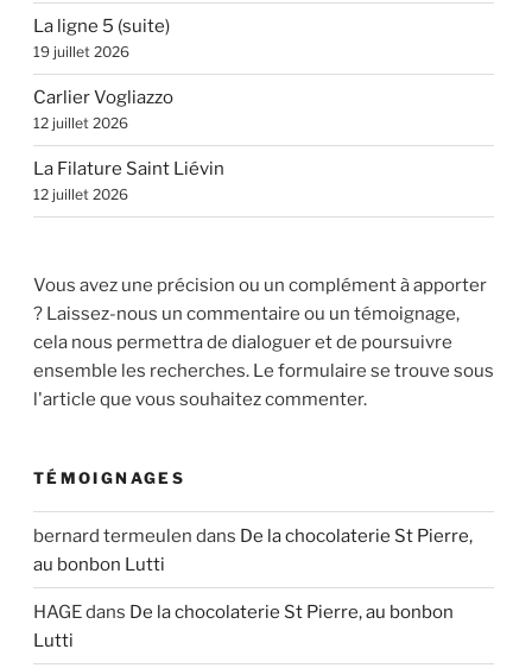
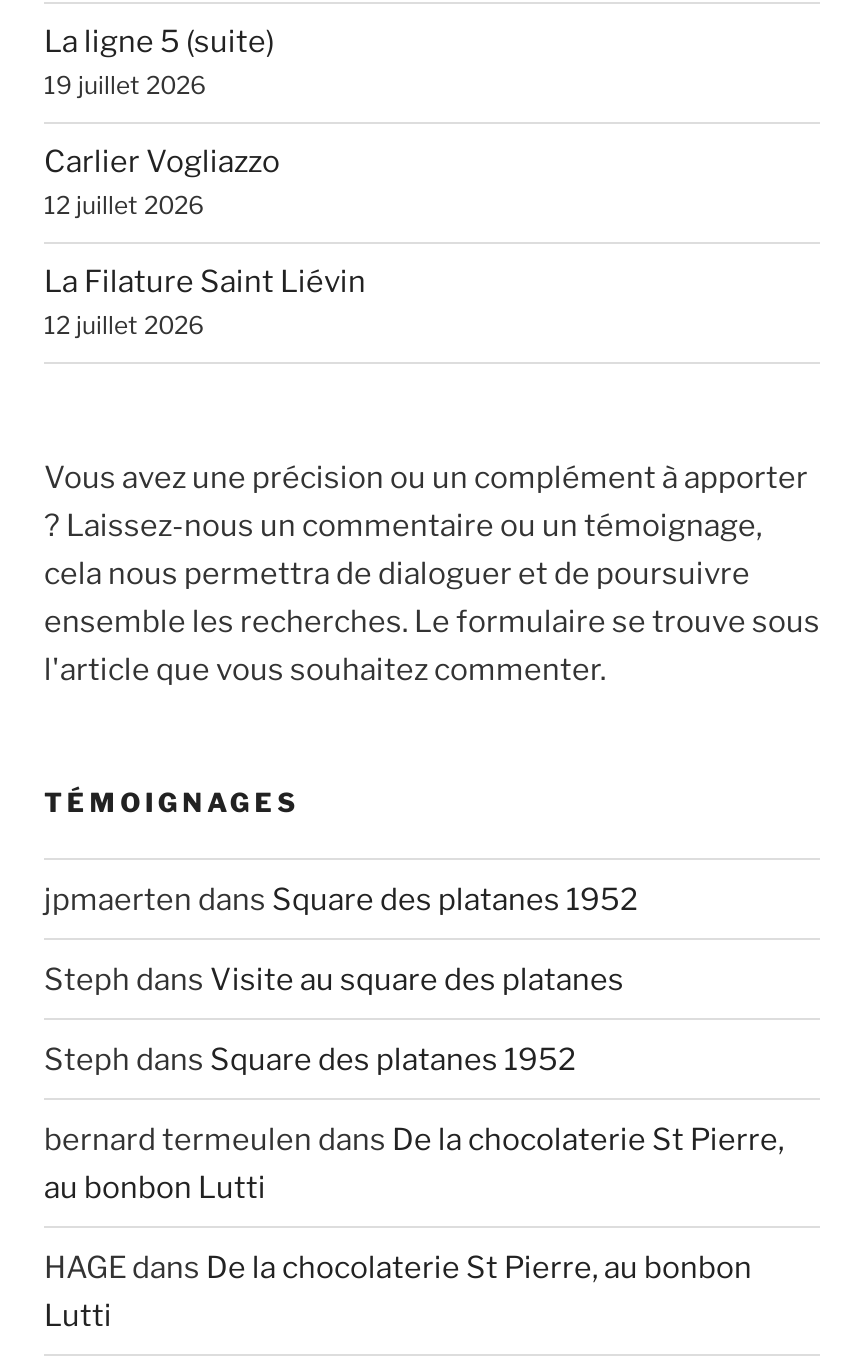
none -> [44,881,638,1077] jpmaerten dans Square des platanes 1952 | Steph dans Visite au square des platanes | Steph dans Square des platanes 1952

